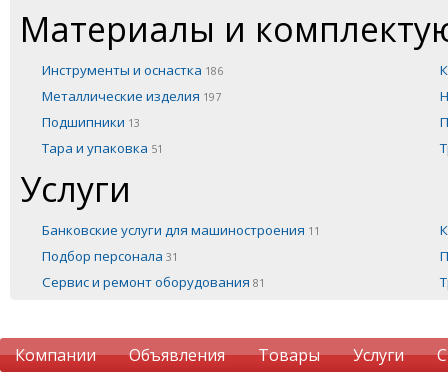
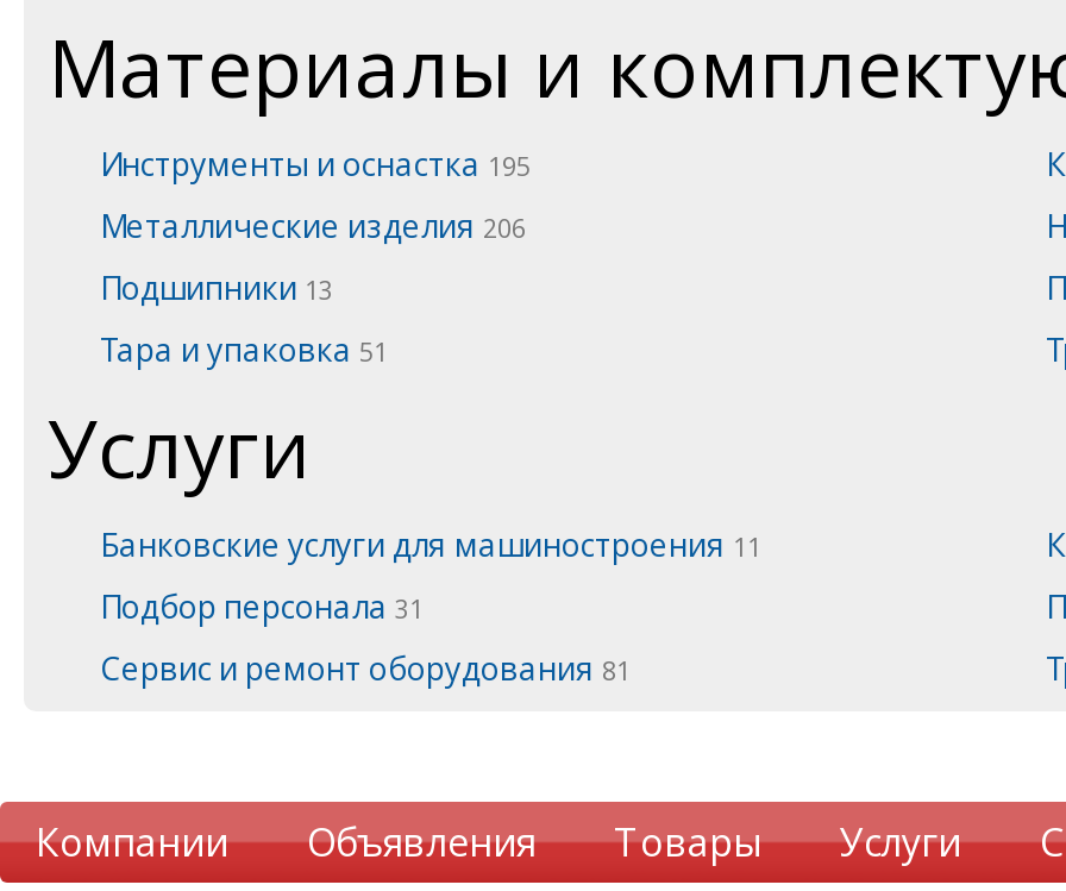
[42,61,223,79] Инструменты и оснастка 186 -> [100,144,531,187] Инструменты и оснастка 195
[42,87,221,105] Металлические изделия 197 -> [100,206,526,248] Металлические изделия 206

